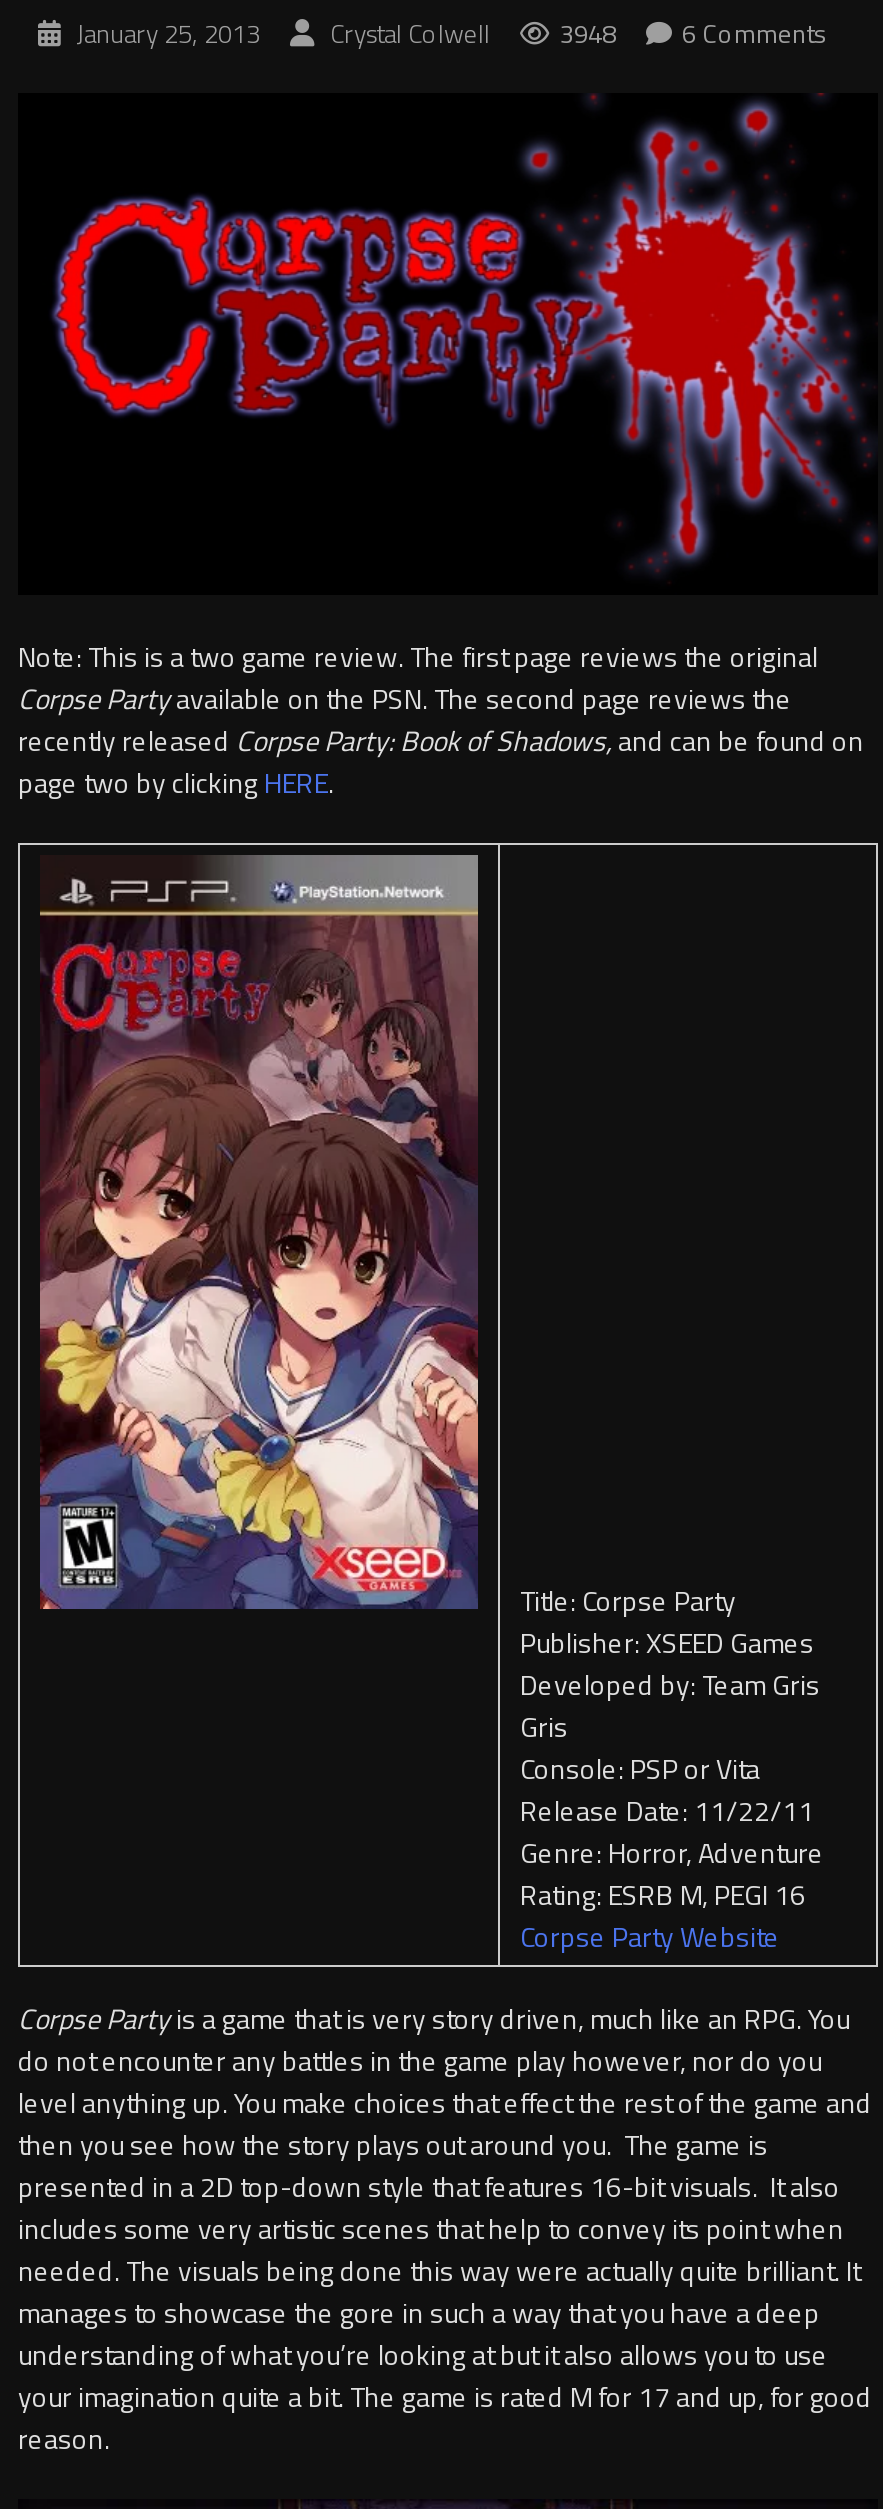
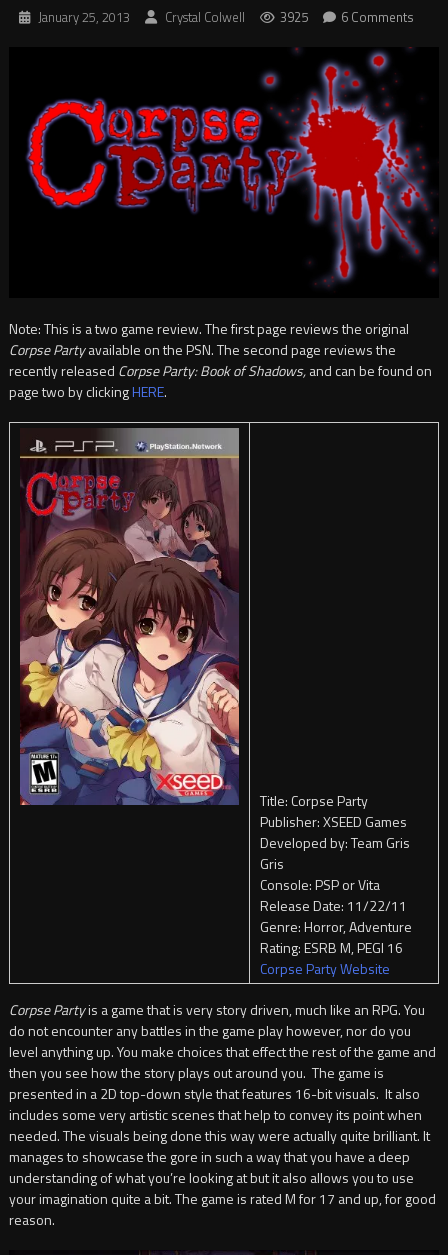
[76,13,828,53] January 25, 2013 Crystal Colwell 3948 6 Comments -> [38,7,414,27] January 25, 2013 Crystal Colwell 3925 6 Comments

